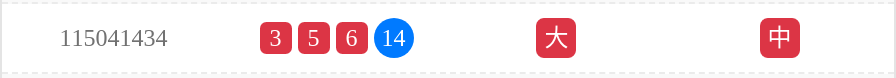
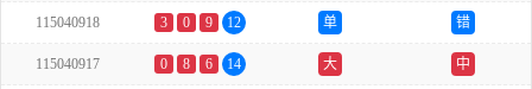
[60,24,168,52] 115041434 -> [35,14,100,31] 115040918
[308,24,320,52] 5 -> [35,14,470,72] 0 | 9 | 12 | 单 | 错 | 115040917 | 0 | 8

